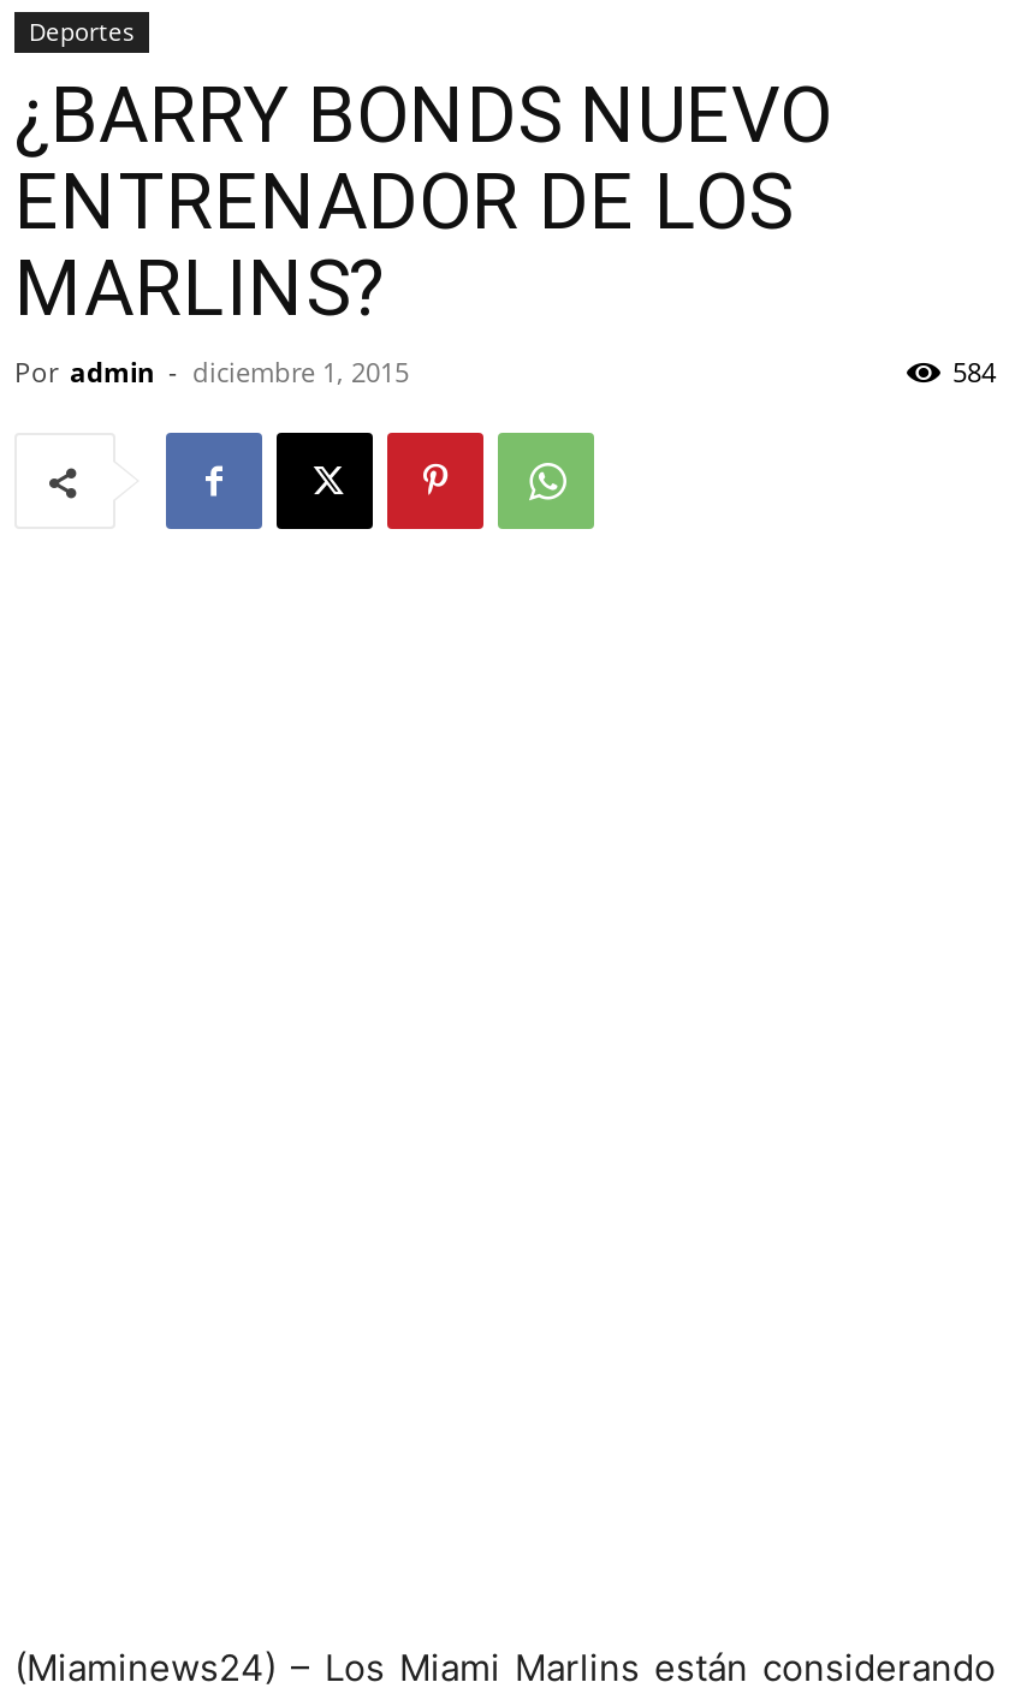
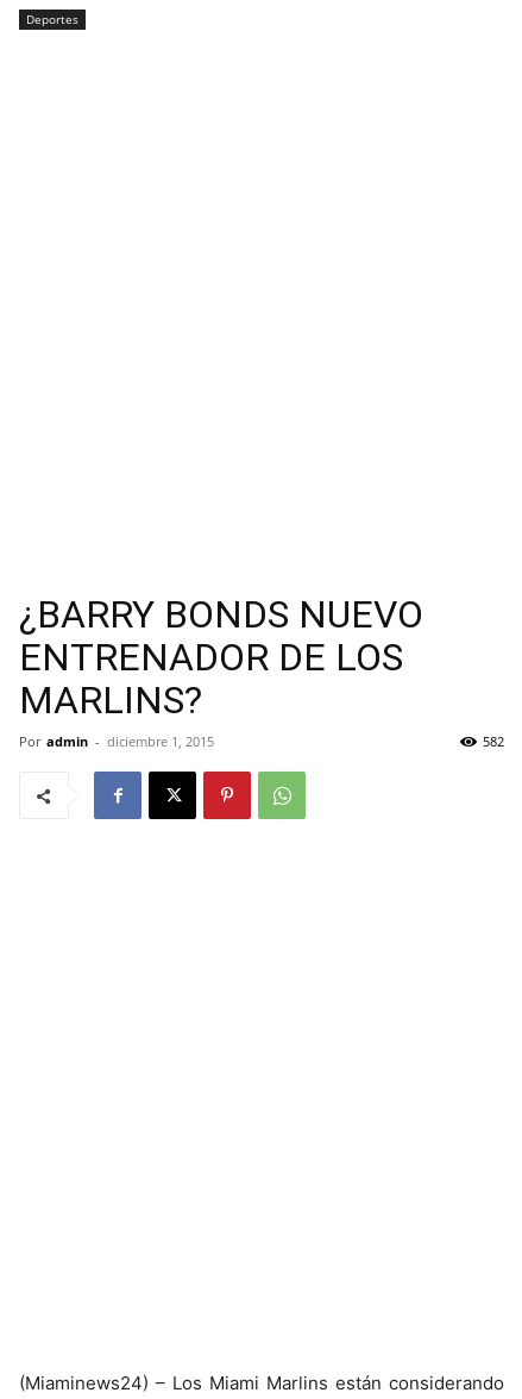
[952,353,996,390] 584 -> [483,732,504,750] 582

